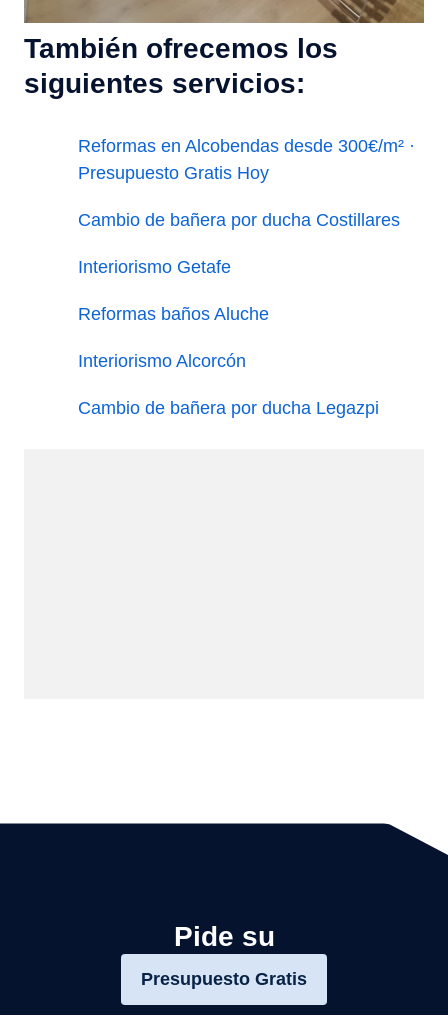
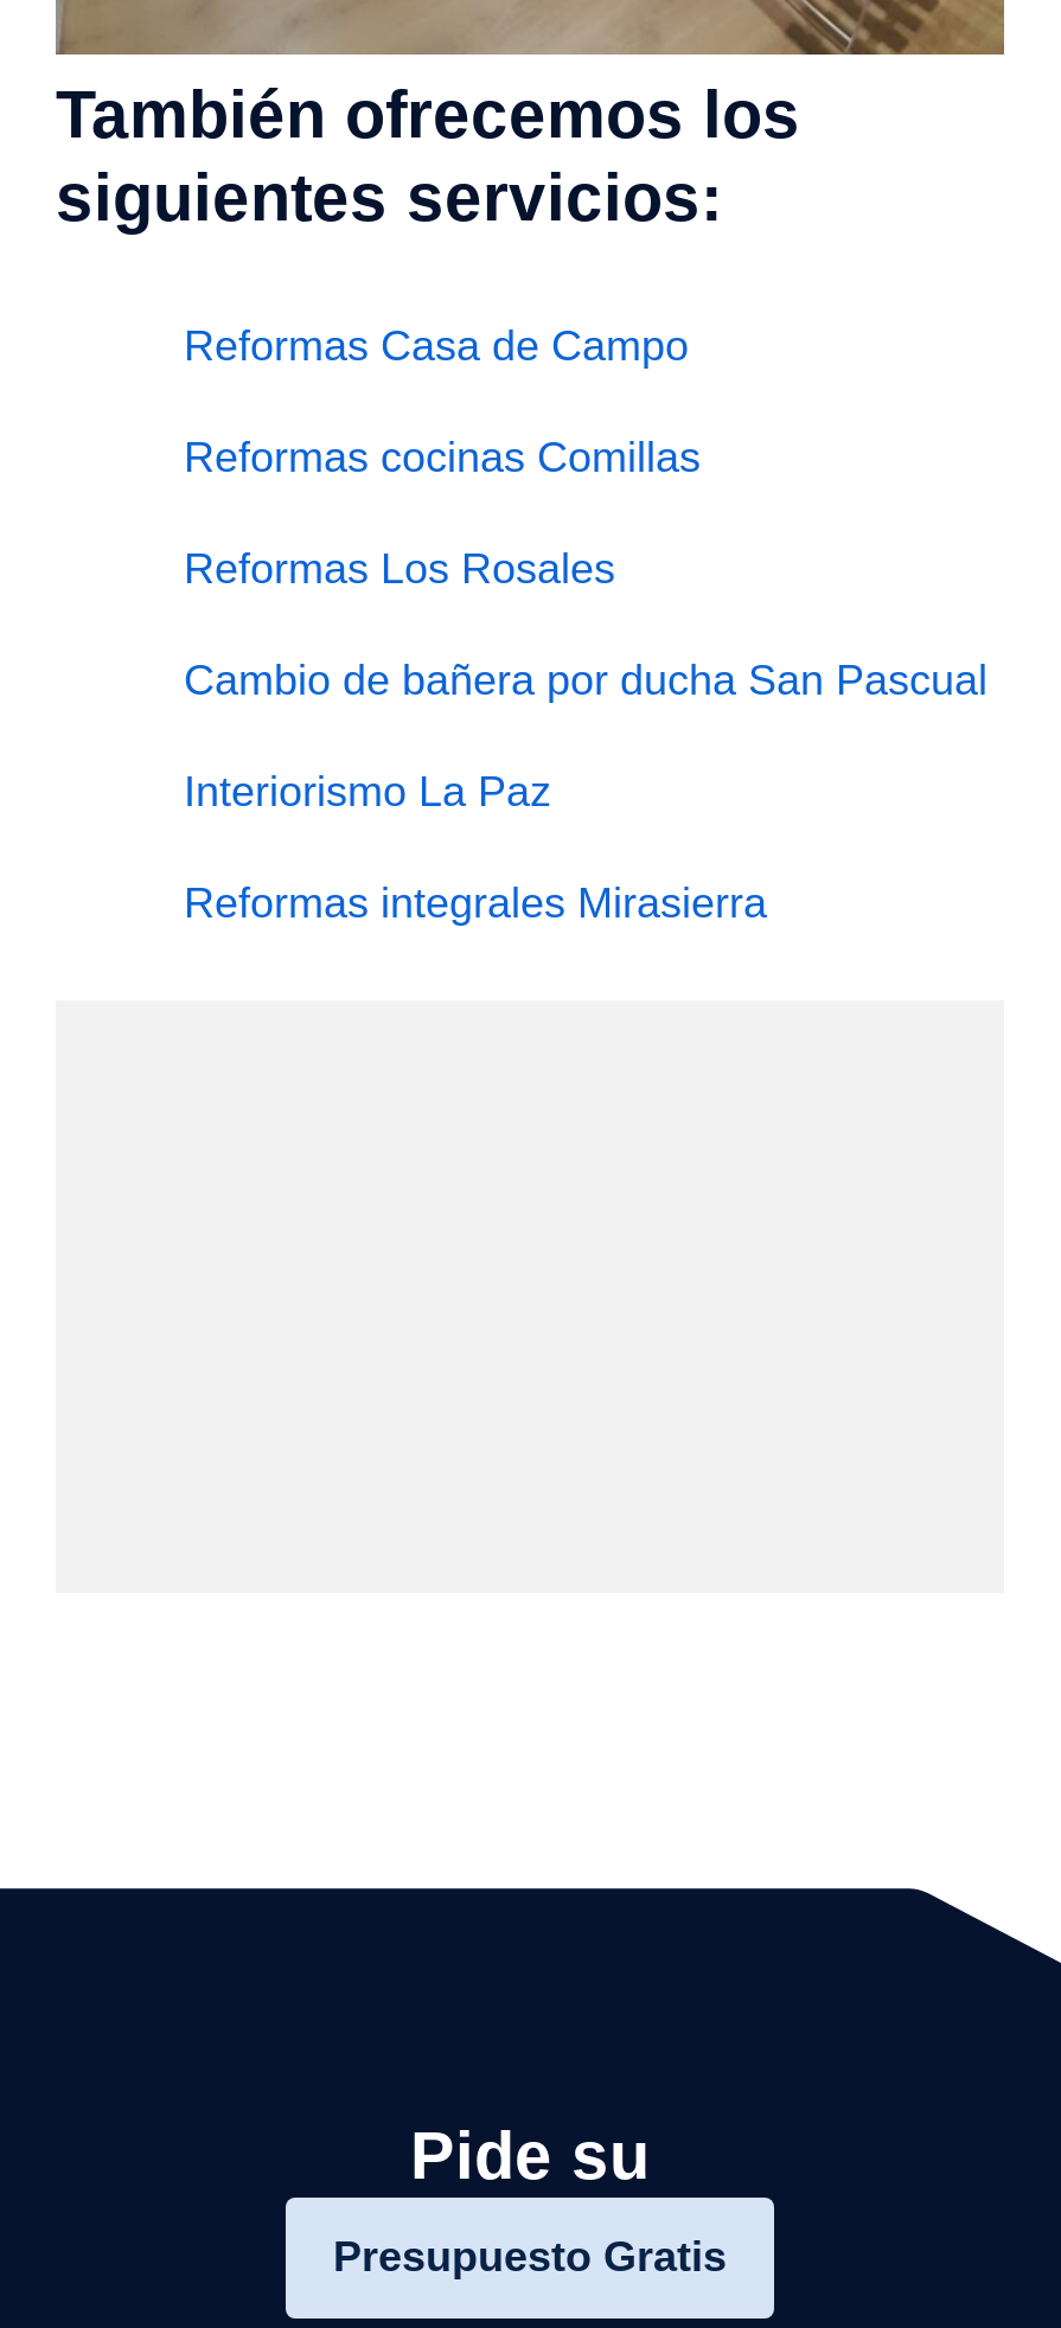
[78,136,415,183] Reformas en Alcobendas desde 300€/m² · | Presupuesto Gratis Hoy -> [184,321,689,369] Reformas Casa de Campo
[78,210,400,230] Cambio de bañera por ducha Costillares -> [184,433,701,480] Reformas cocinas Comillas
[78,257,231,277] Interiorismo Getafe -> [184,544,615,592] Reformas Los Rosales
[78,304,269,324] Reformas baños Aluche -> [184,656,988,703] Cambio de bañera por ducha San Pascual
[78,351,246,371] Interiorismo Alcorcón -> [184,767,551,815] Interiorismo La Paz
[78,398,379,418] Cambio de bañera por ducha Legazpi -> [184,879,767,926] Reformas integrales Mirasierra

